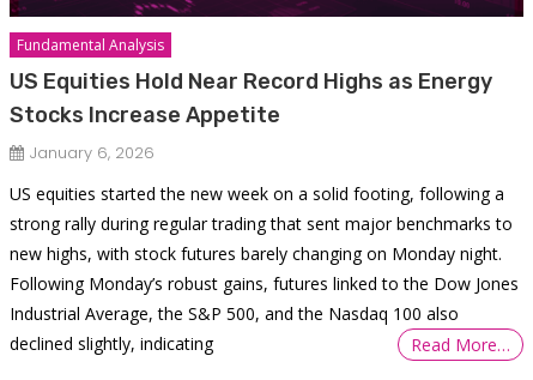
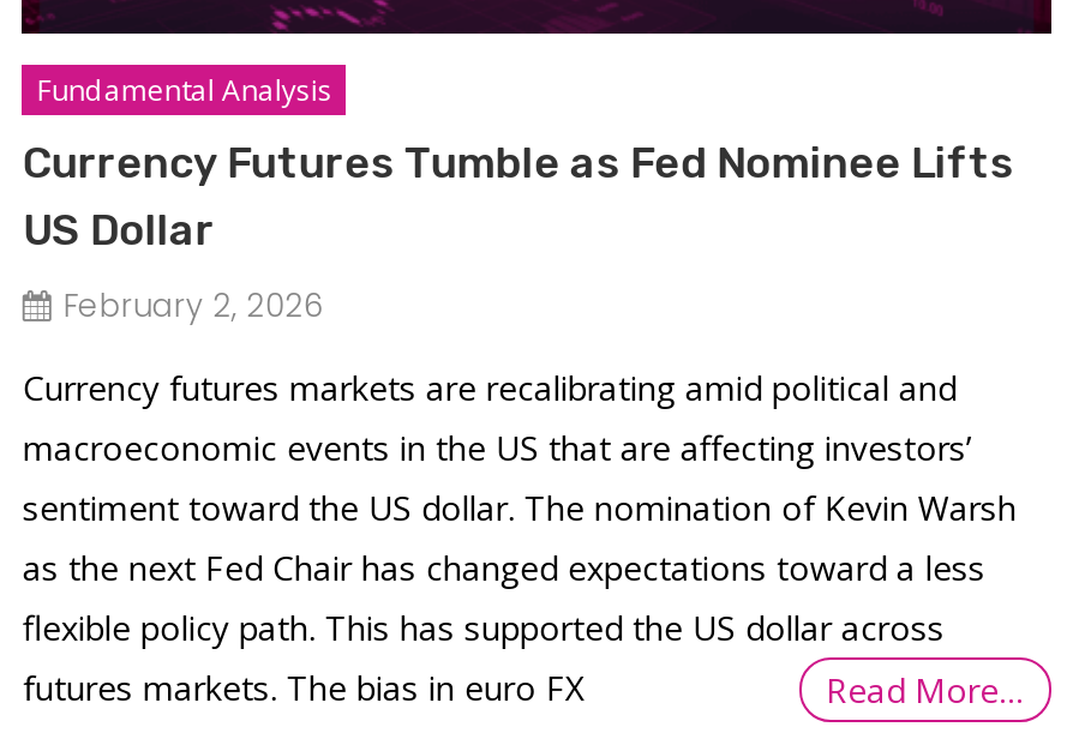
[10,68,493,128] US Equities Hold Near Record Highs as Energy | Stocks Increase Appetite -> [23,137,1014,257] Currency Futures Tumble as Fed Nominee Lifts | US Dollar
[30,141,155,164] January 6, 2026 -> [63,283,325,329] February 2, 2026
[10,182,519,355] US equities started the new week on a solid footing, following a | strong rally during regular trading that sent major benchmarks to | new highs, with stock futures barely changing on Monday night. | Following Monday’s robust gains, futures linked to the Dow Jones | Industrial Average, the S&P 500, and the Nasdaq 100 also | declined slightly, indicating -> [23,365,1016,710] Currency futures markets are recalibrating amid political and | macroeconomic events in the US that are affecting investors’ | sentiment toward the US dollar. The nomination of Kevin Warsh | as the next Fed Chair has changed expectations toward a less | flexible policy path. This has supported the US dollar across | futures markets. The bias in euro FX

